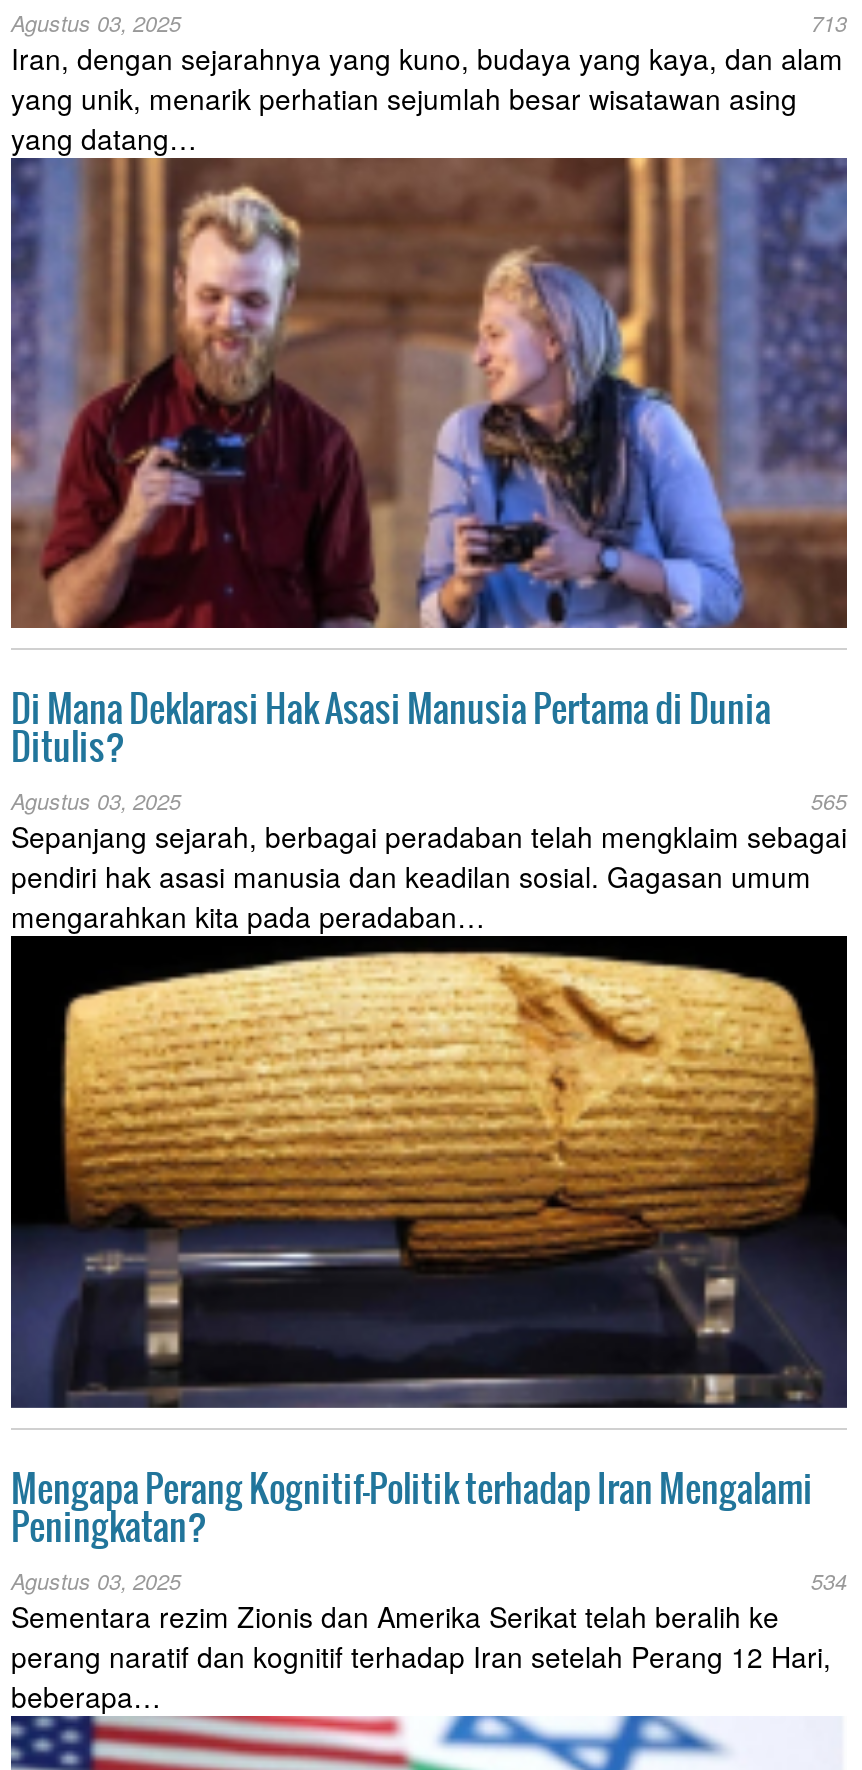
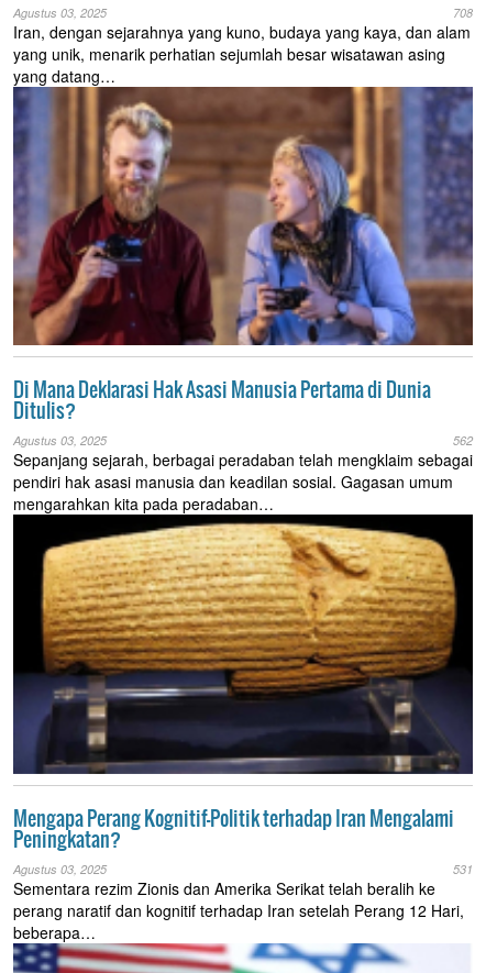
[811,8,847,38] 713 -> [453,5,473,21] 708
[811,787,847,817] 565 -> [453,433,473,449] 562
[811,1565,847,1595] 534 -> [453,860,473,877] 531

